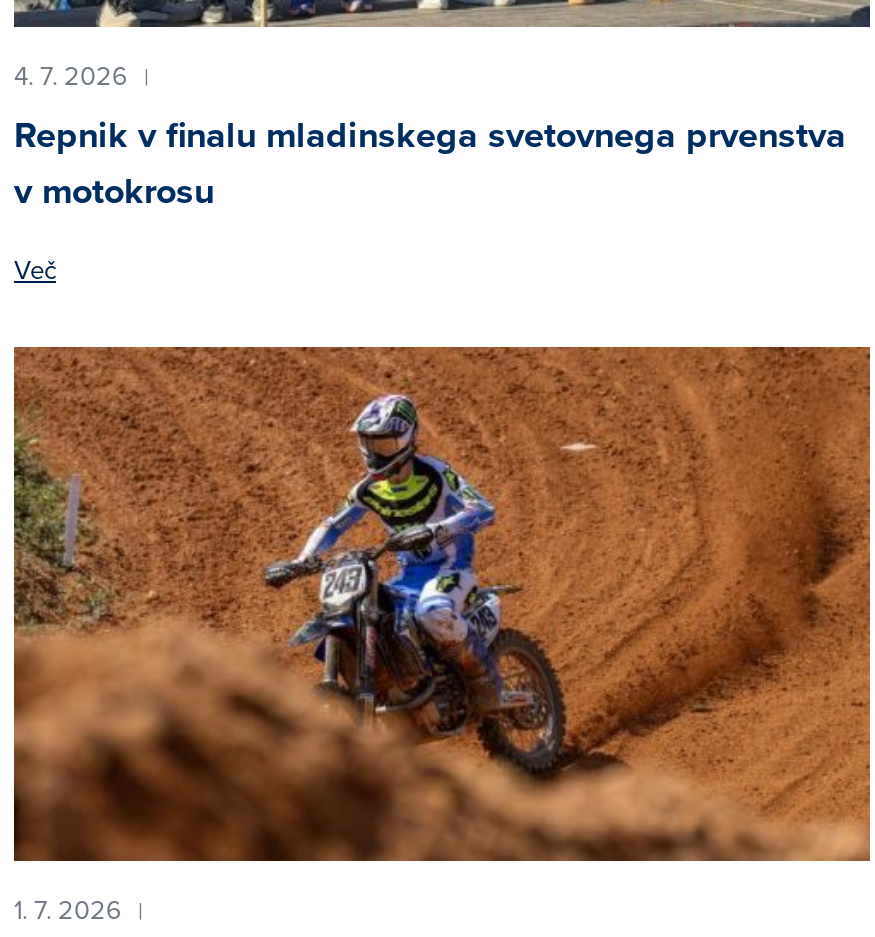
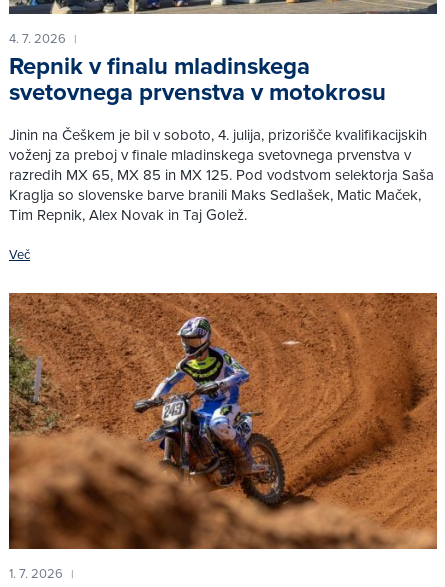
[14,110,846,218] Repnik v finalu mladinskega svetovnega prvenstva | v motokrosu -> [9,48,434,225] Repnik v finalu mladinskega | svetovnega prvenstva v motokrosu | Jinin na Češkem je bil v soboto, 4. julija, prizorišče kvalifikacijskih | voženj za preboj v finale mladinskega svetovnega prvenstva v | razredih MX 65, MX 85 in MX 125. Pod vodstvom selektorja Saša | Kraglja so slovenske barve branili Maks Sedlašek, Matic Maček, | Tim Repnik, Alex Novak in Taj Golež.

